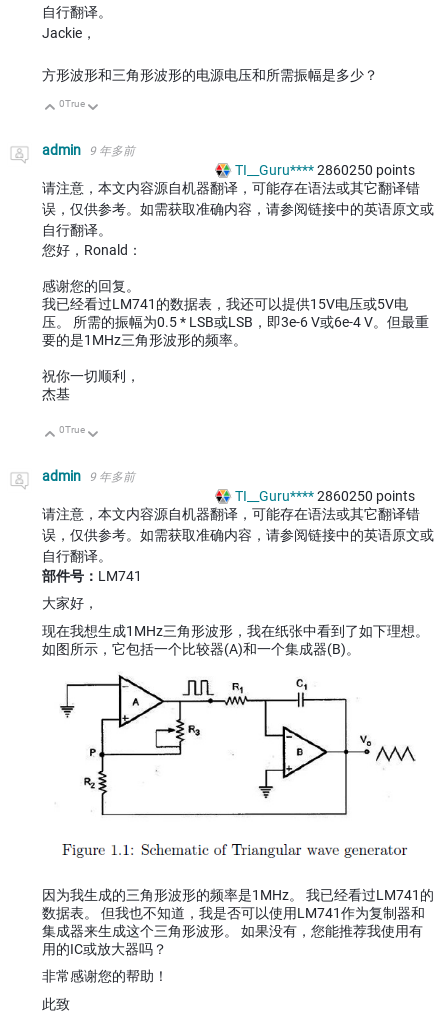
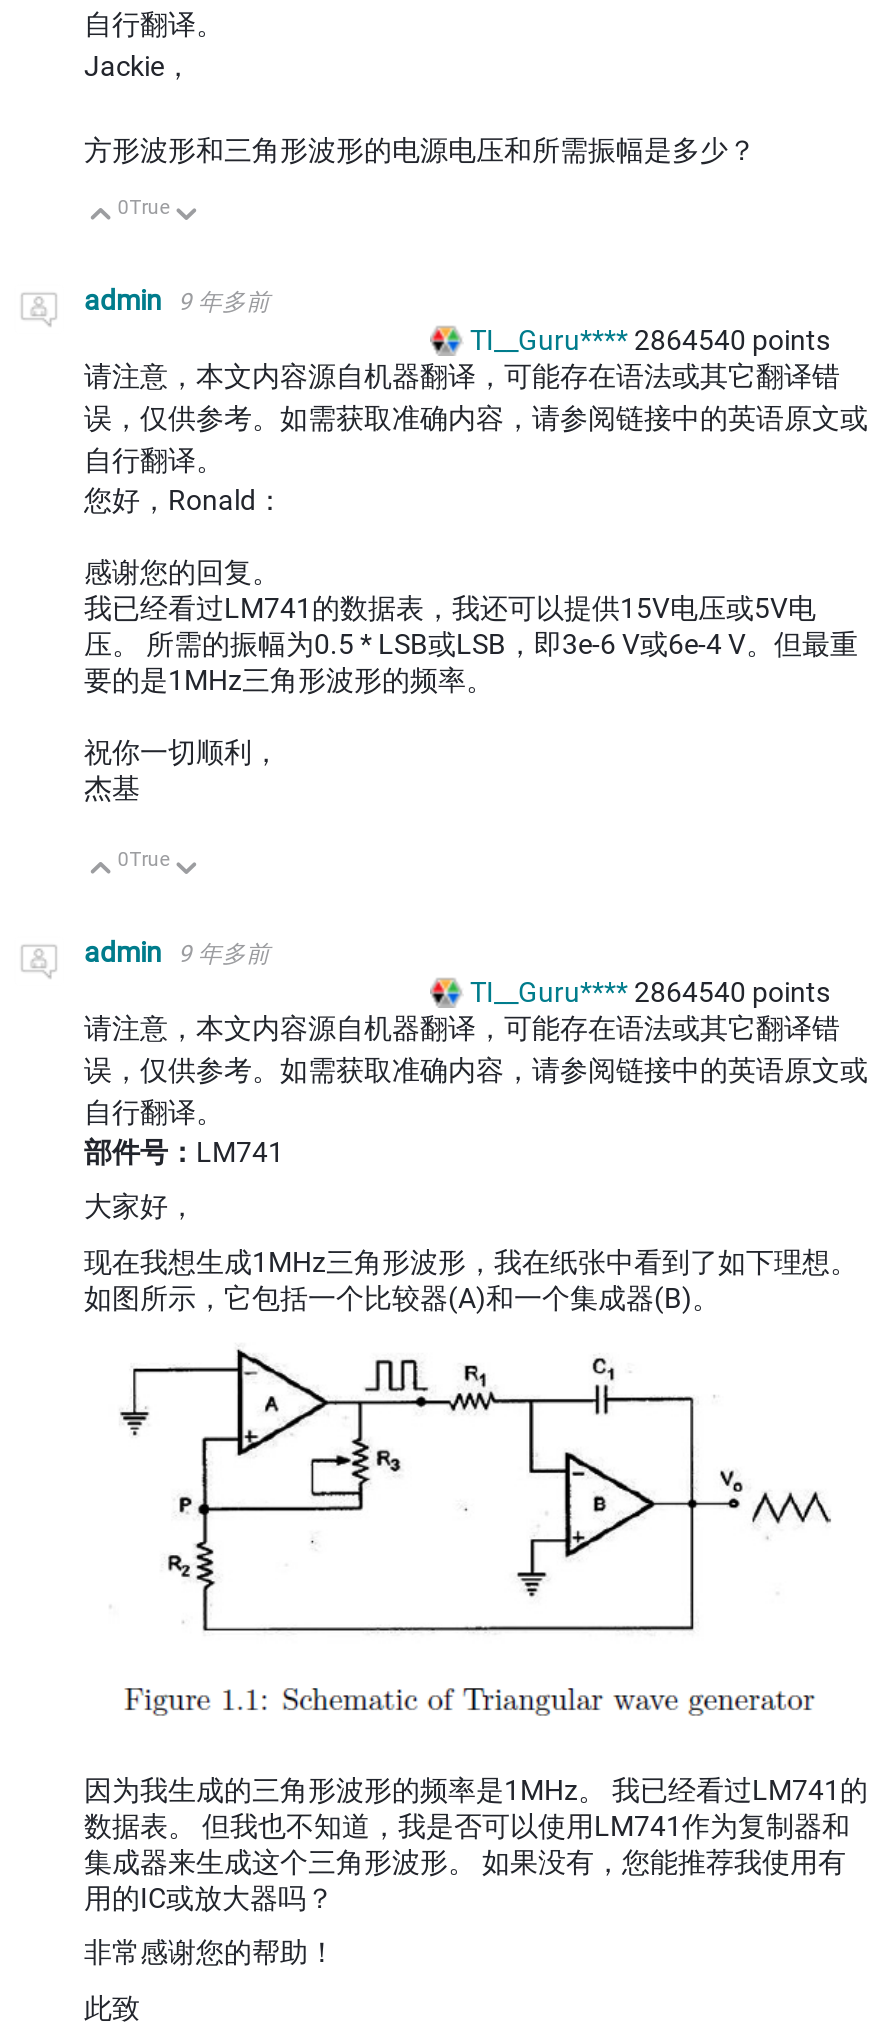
[235,162,415,178] TI__Guru**** 2860250 points -> [470,324,830,356] TI__Guru**** 2864540 points
[235,488,415,504] TI__Guru**** 2860250 points -> [470,977,830,1009] TI__Guru**** 2864540 points

